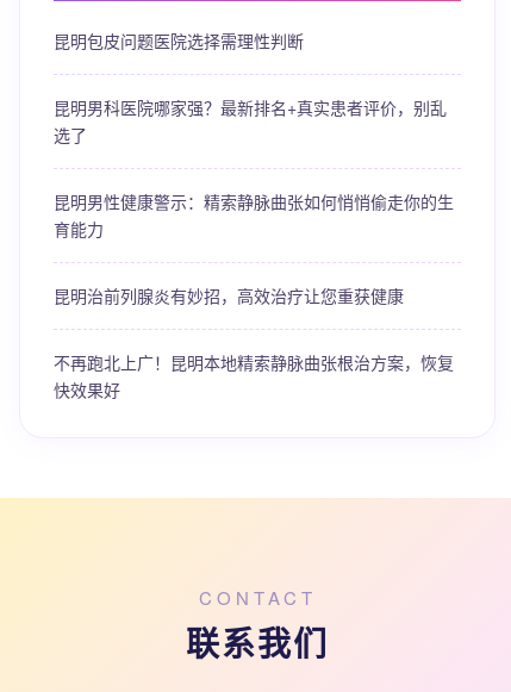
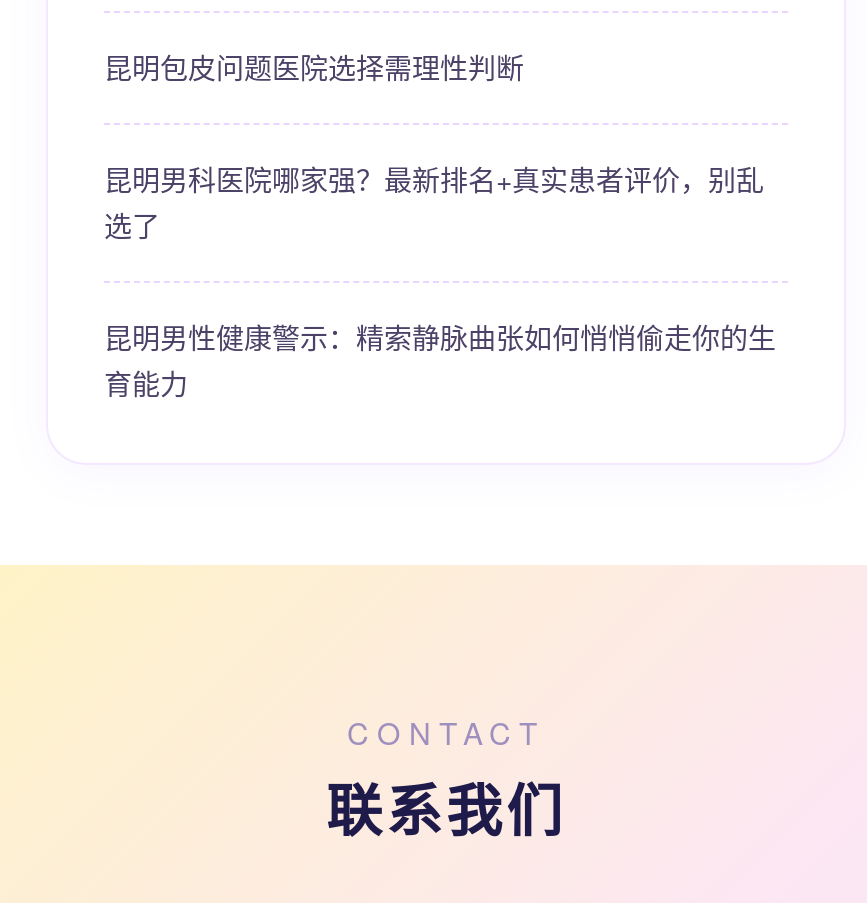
[54,283,454,401] 昆明治前列腺炎有妙招，高效治疗让您重获健康 | 不再跑北上广！昆明本地精索静脉曲张根治方案，恢复 | 快效果好 -> none

